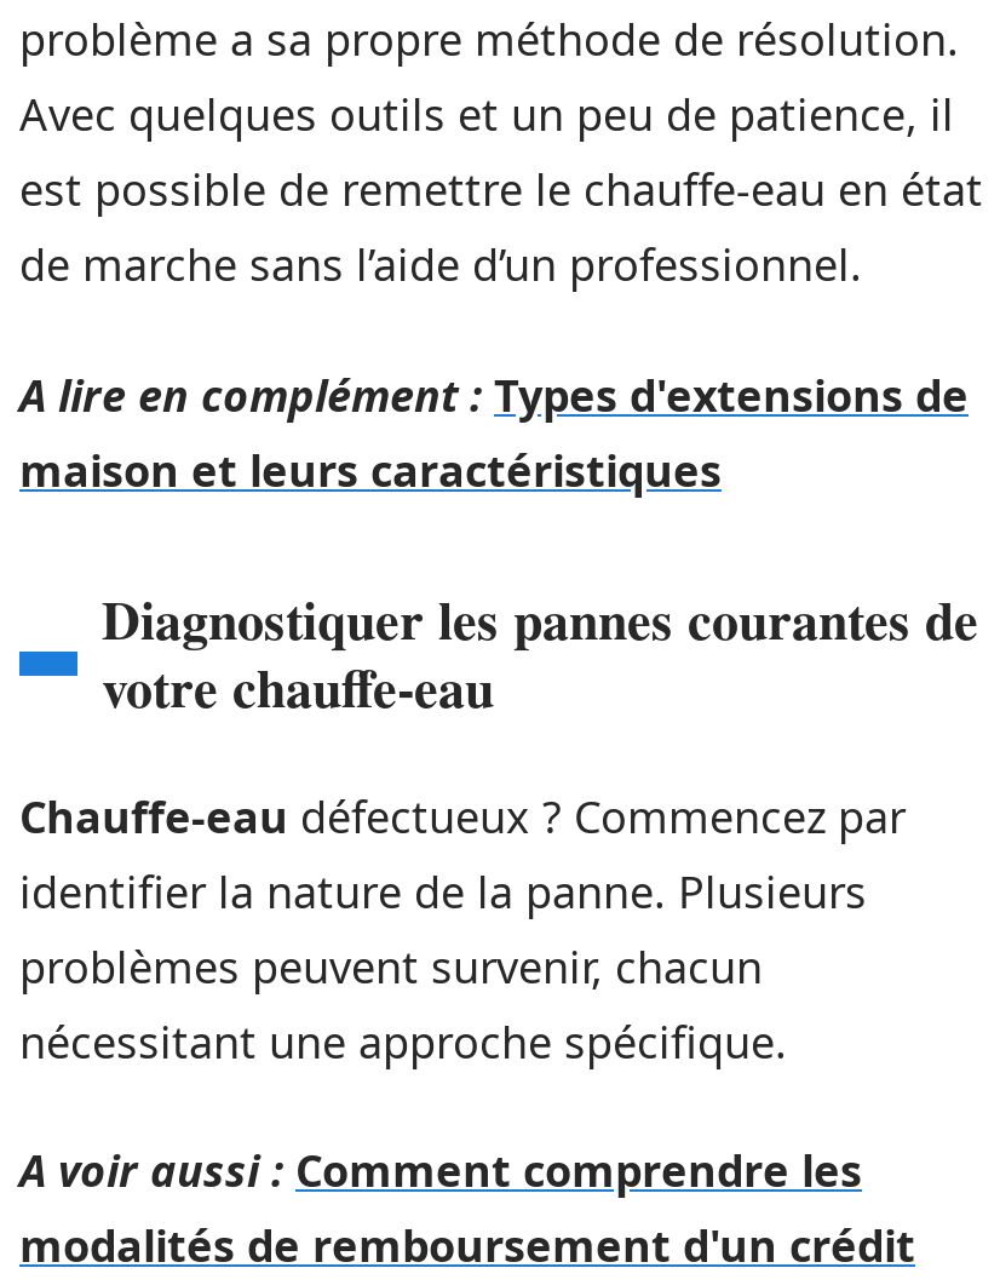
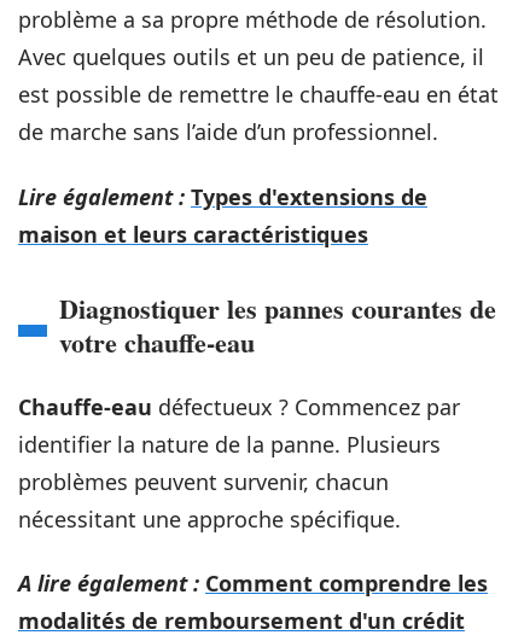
[19,365,969,423] A lire en complément : Types d'extensions de -> [18,182,427,211] Lire également : Types d'extensions de
[19,1141,862,1199] A voir aussi : Comment comprendre les -> [18,569,488,598] A lire également : Comment comprendre les

